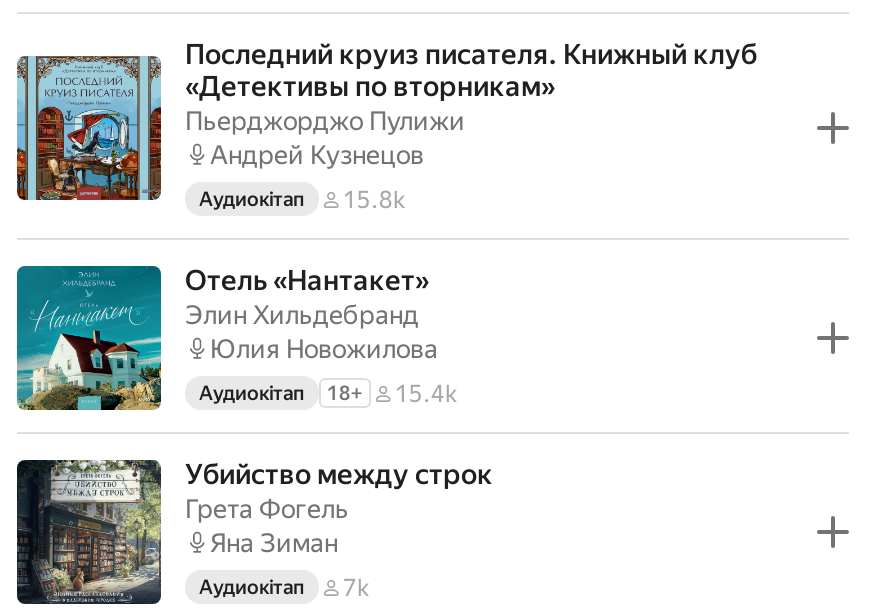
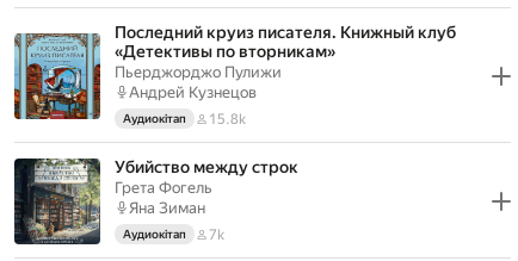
[15,264,457,412] [image] | Отель «Нантакет» | Элин Хильдебранд | Юлия Новожилова | Аудиокітап | 18+ | 15.4k -> none

